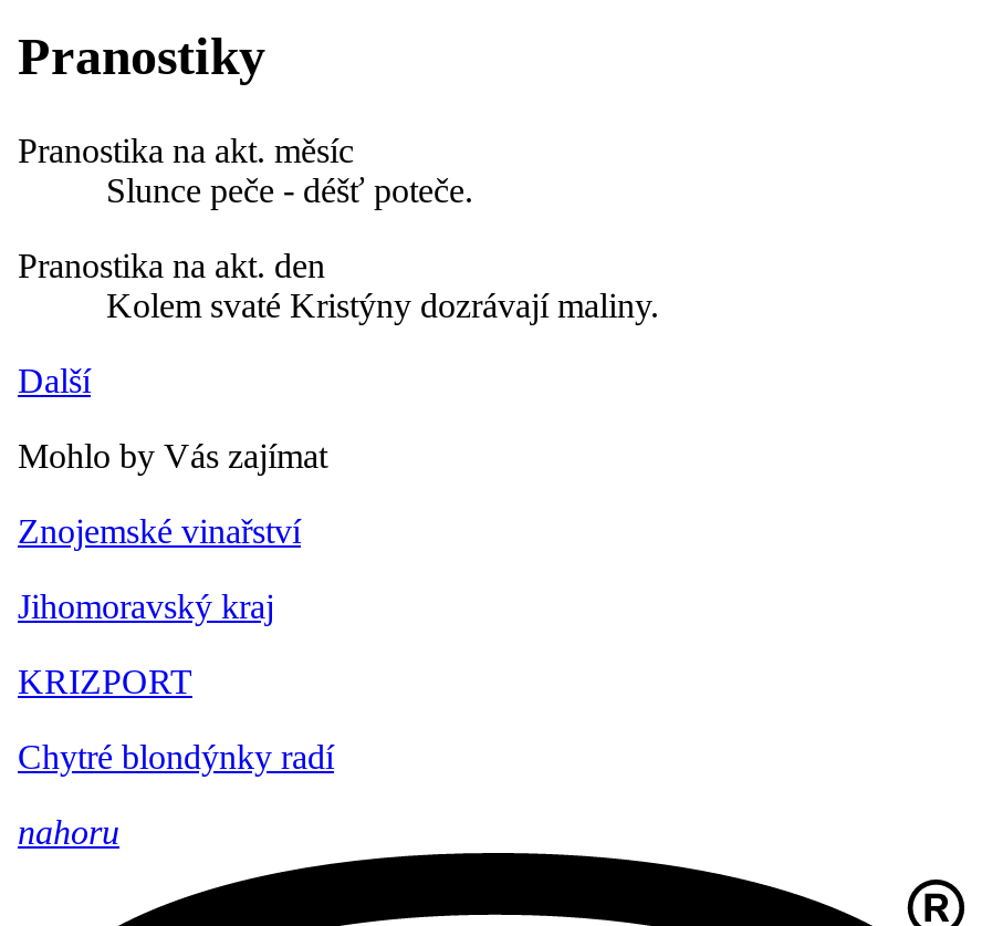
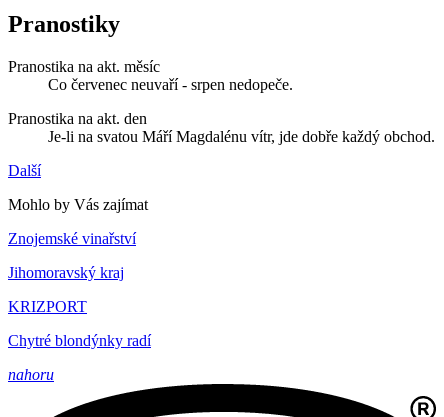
[106,172,473,210] Slunce peče - déšť poteče. -> [48,76,293,93] Co červenec neuvaří - srpen nedopeče.
[106,287,659,325] Kolem svaté Kristýny dozrávají maliny. -> [48,128,435,145] Je-li na svatou Máří Magdalénu vítr, jde dobře každý obchod.

